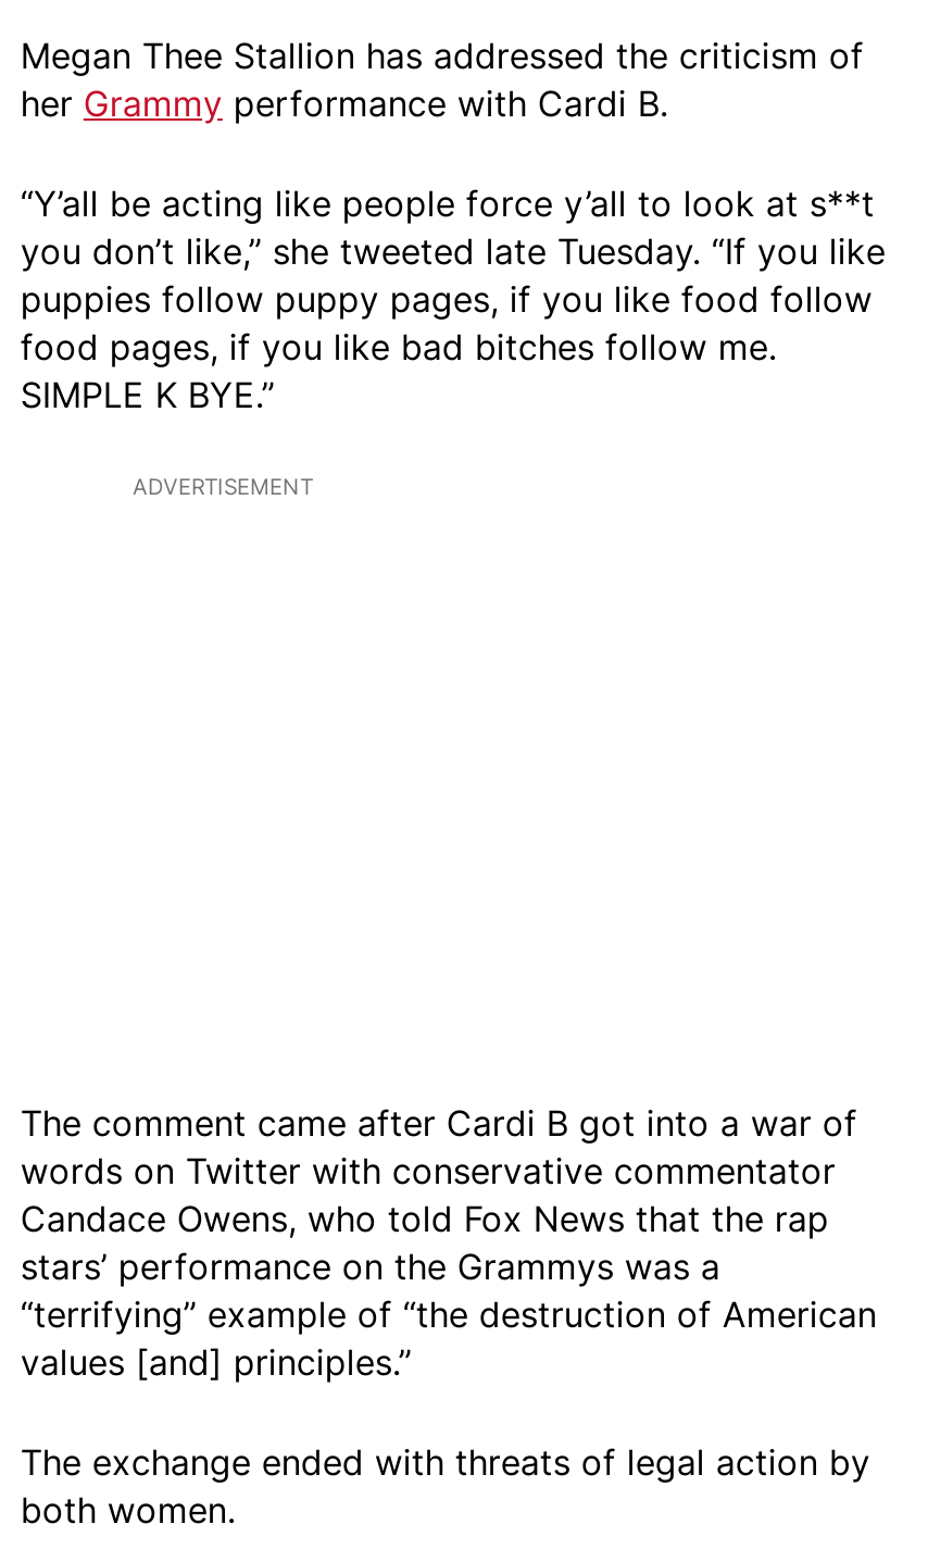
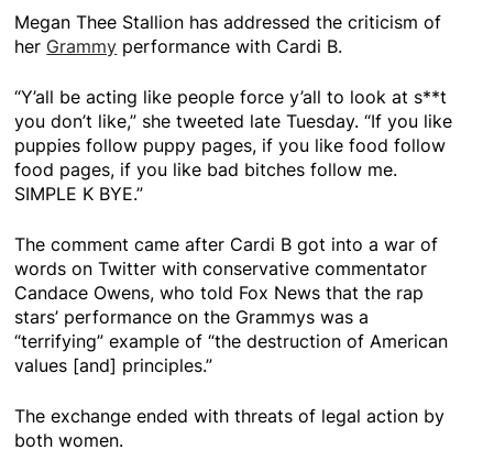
[133,472,313,498] ADVERTISEMENT -> none

